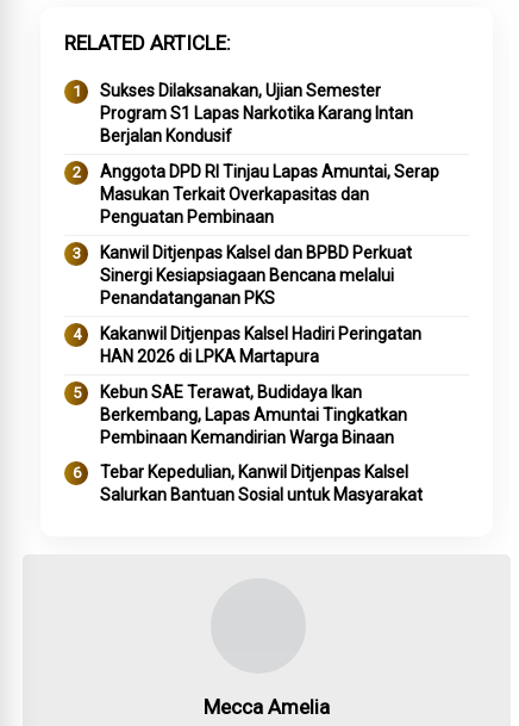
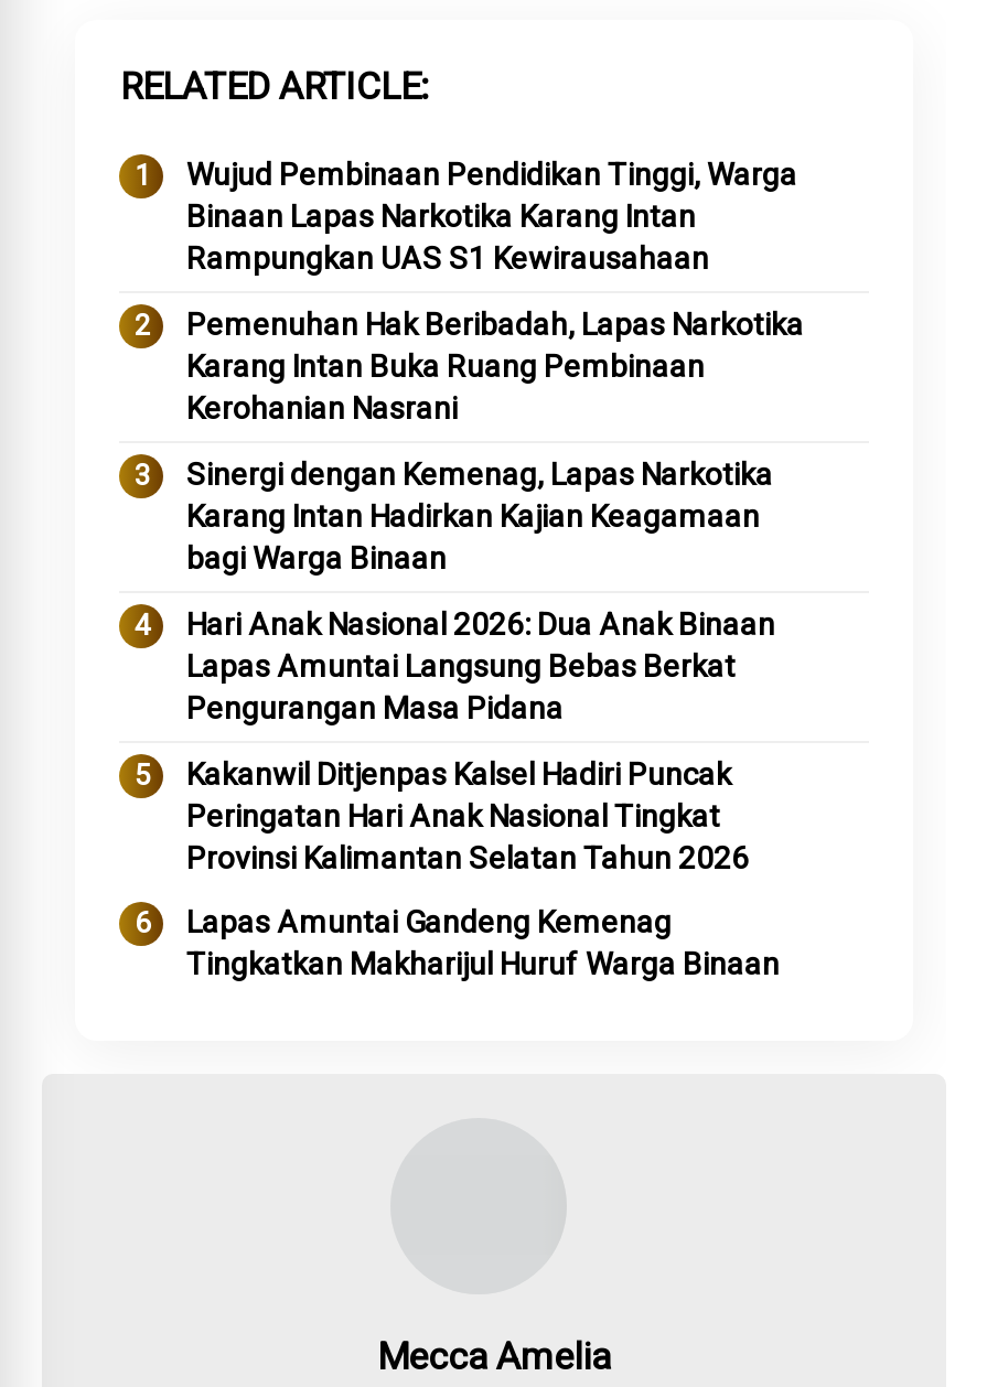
[101,80,414,145] Sukses Dilaksanakan, Ujian Semester | Program S1 Lapas Narkotika Karang Intan | Berjalan Kondusif -> [186,155,797,275] Wujud Pembinaan Pendidikan Tinggi, Warga | Binaan Lapas Narkotika Karang Intan | Rampungkan UAS S1 Kewirausahaan
[101,162,440,226] Anggota DPD RI Tinjau Lapas Amuntai, Serap | Masukan Terkait Overkapasitas dan | Penguatan Pembinaan -> [186,305,804,424] Pemenuhan Hak Beribadah, Lapas Narkotika | Karang Intan Buka Ruang Pembinaan | Kerohanian Nasrani
[101,243,412,307] Kanwil Ditjenpas Kalsel dan BPBD Perkuat | Sinergi Kesiapsiagaan Bencana melalui | Penandatanganan PKS -> [186,455,773,574] Sinergi dengan Kemenag, Lapas Narkotika | Karang Intan Hadirkan Kajian Keagamaan | bagi Warga Binaan
[101,324,422,365] Kakanwil Ditjenpas Kalsel Hadiri Peringatan | HAN 2026 di LPKA Martapura -> [186,605,775,724] Hari Anak Nasional 2026: Dua Anak Binaan | Lapas Amuntai Langsung Bebas Berkat | Pengurangan Masa Pidana
[101,382,408,446] Kebun SAE Terawat, Budidaya Ikan | Berkembang, Lapas Amuntai Tingkatkan | Pembinaan Kemandirian Warga Binaan -> [186,755,749,874] Kakanwil Ditjenpas Kalsel Hadiri Puncak | Peringatan Hari Anak Nasional Tingkat | Provinsi Kalimantan Selatan Tahun 2026
[101,462,423,504] Tebar Kepedulian, Kanwil Ditjenpas Kalsel | Salurkan Bantuan Sosial untuk Masyarakat -> [186,903,780,980] Lapas Amuntai Gandeng Kemenag | Tingkatkan Makharijul Huruf Warga Binaan

